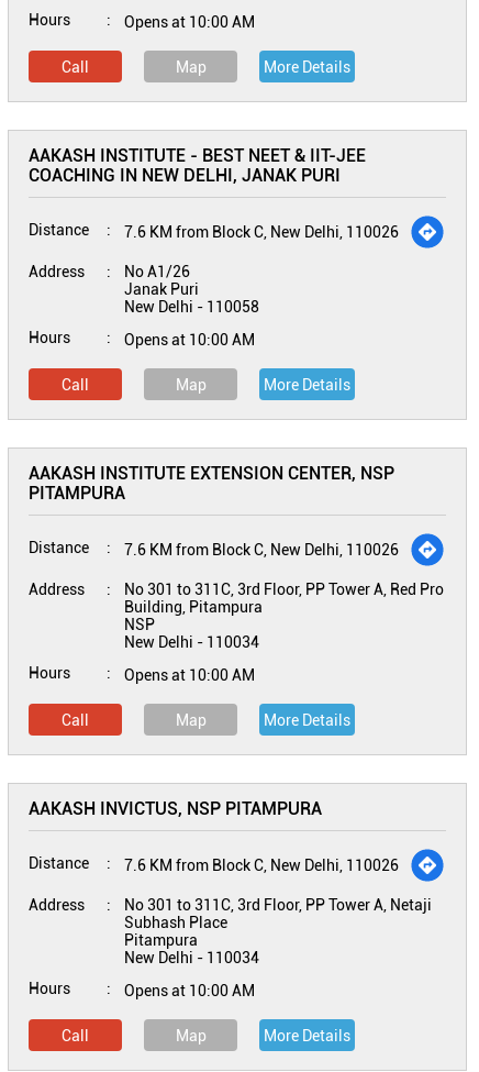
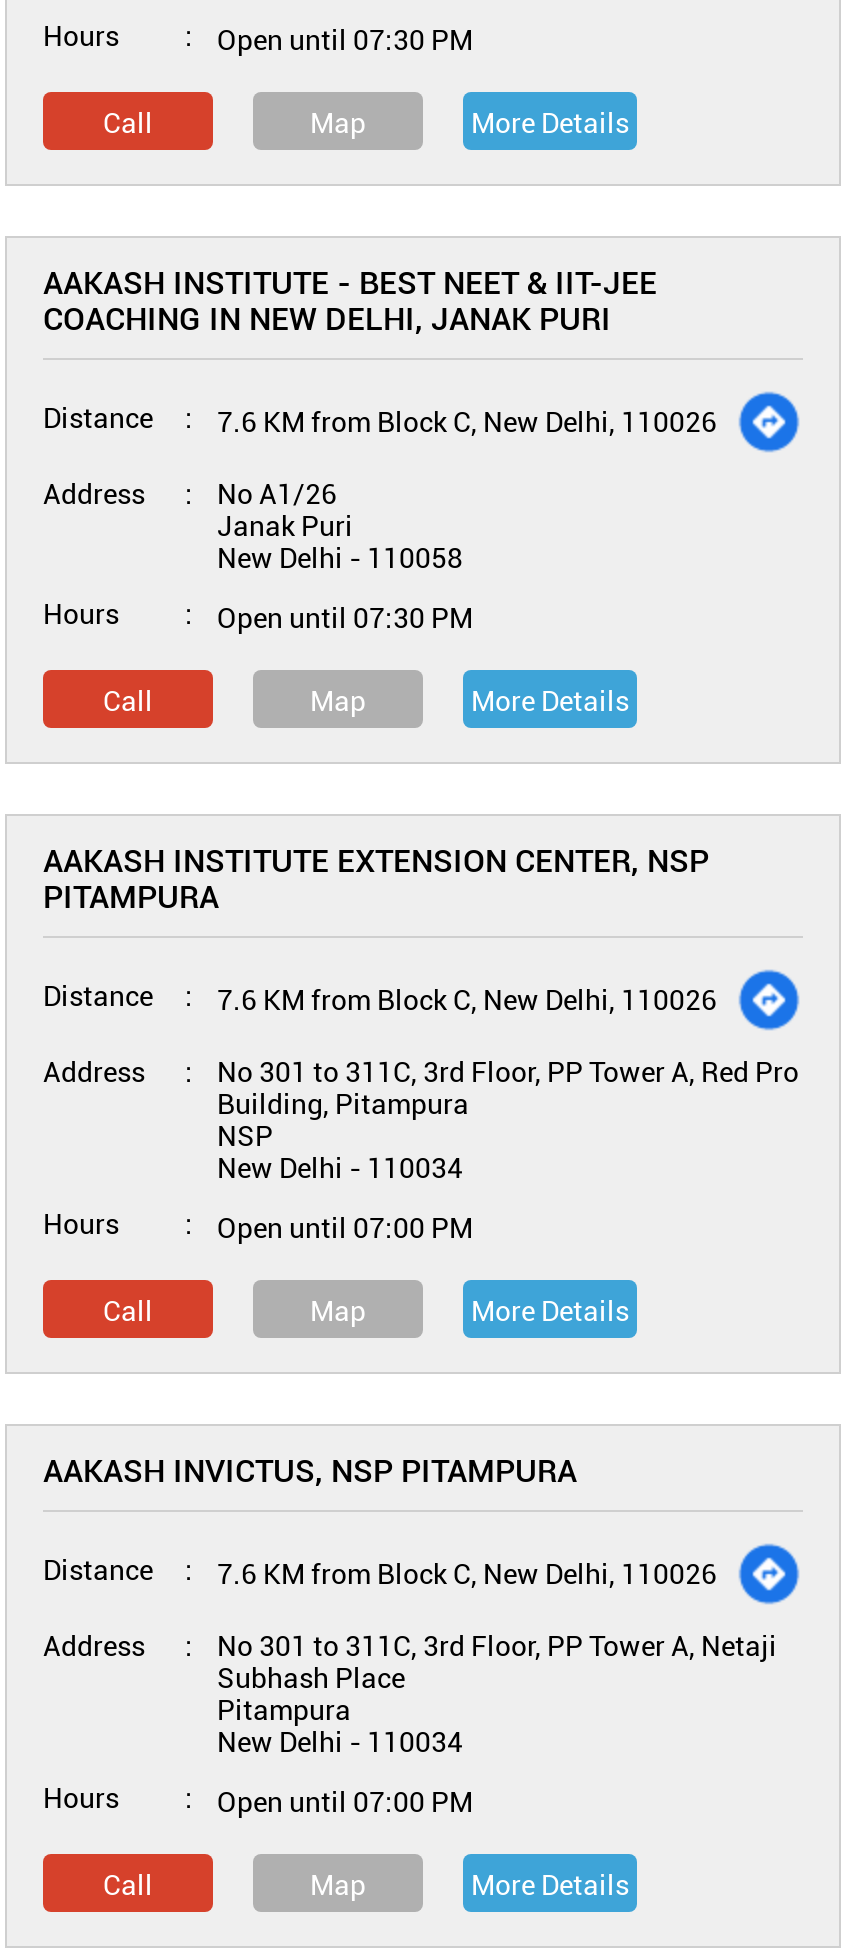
[124,13,255,31] Opens at 10:00 AM -> [217,24,473,56] Open until 07:30 PM
[124,331,255,349] Opens at 10:00 AM -> [217,602,473,634] Open until 07:30 PM
[124,666,255,684] Opens at 10:00 AM -> [217,1212,473,1244] Open until 07:00 PM
[124,982,255,999] Opens at 10:00 AM -> [217,1786,473,1818] Open until 07:00 PM

